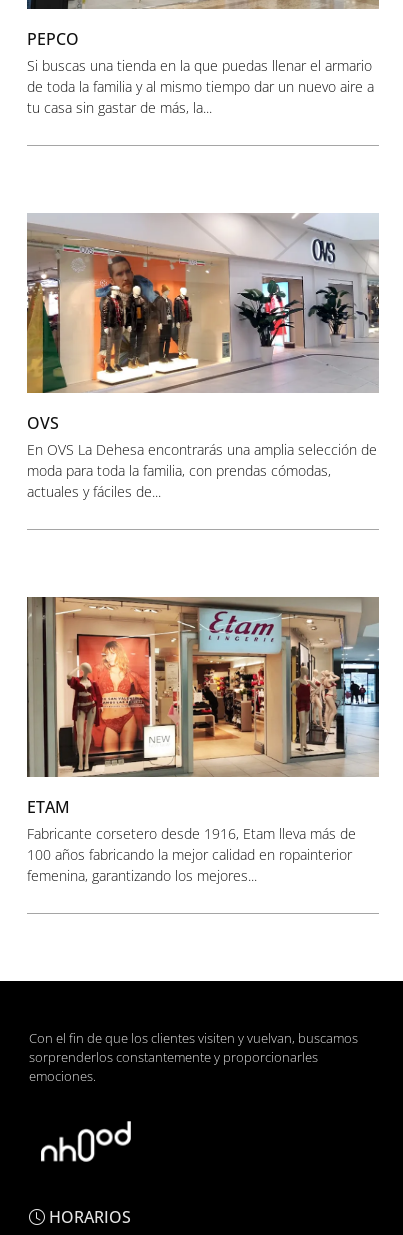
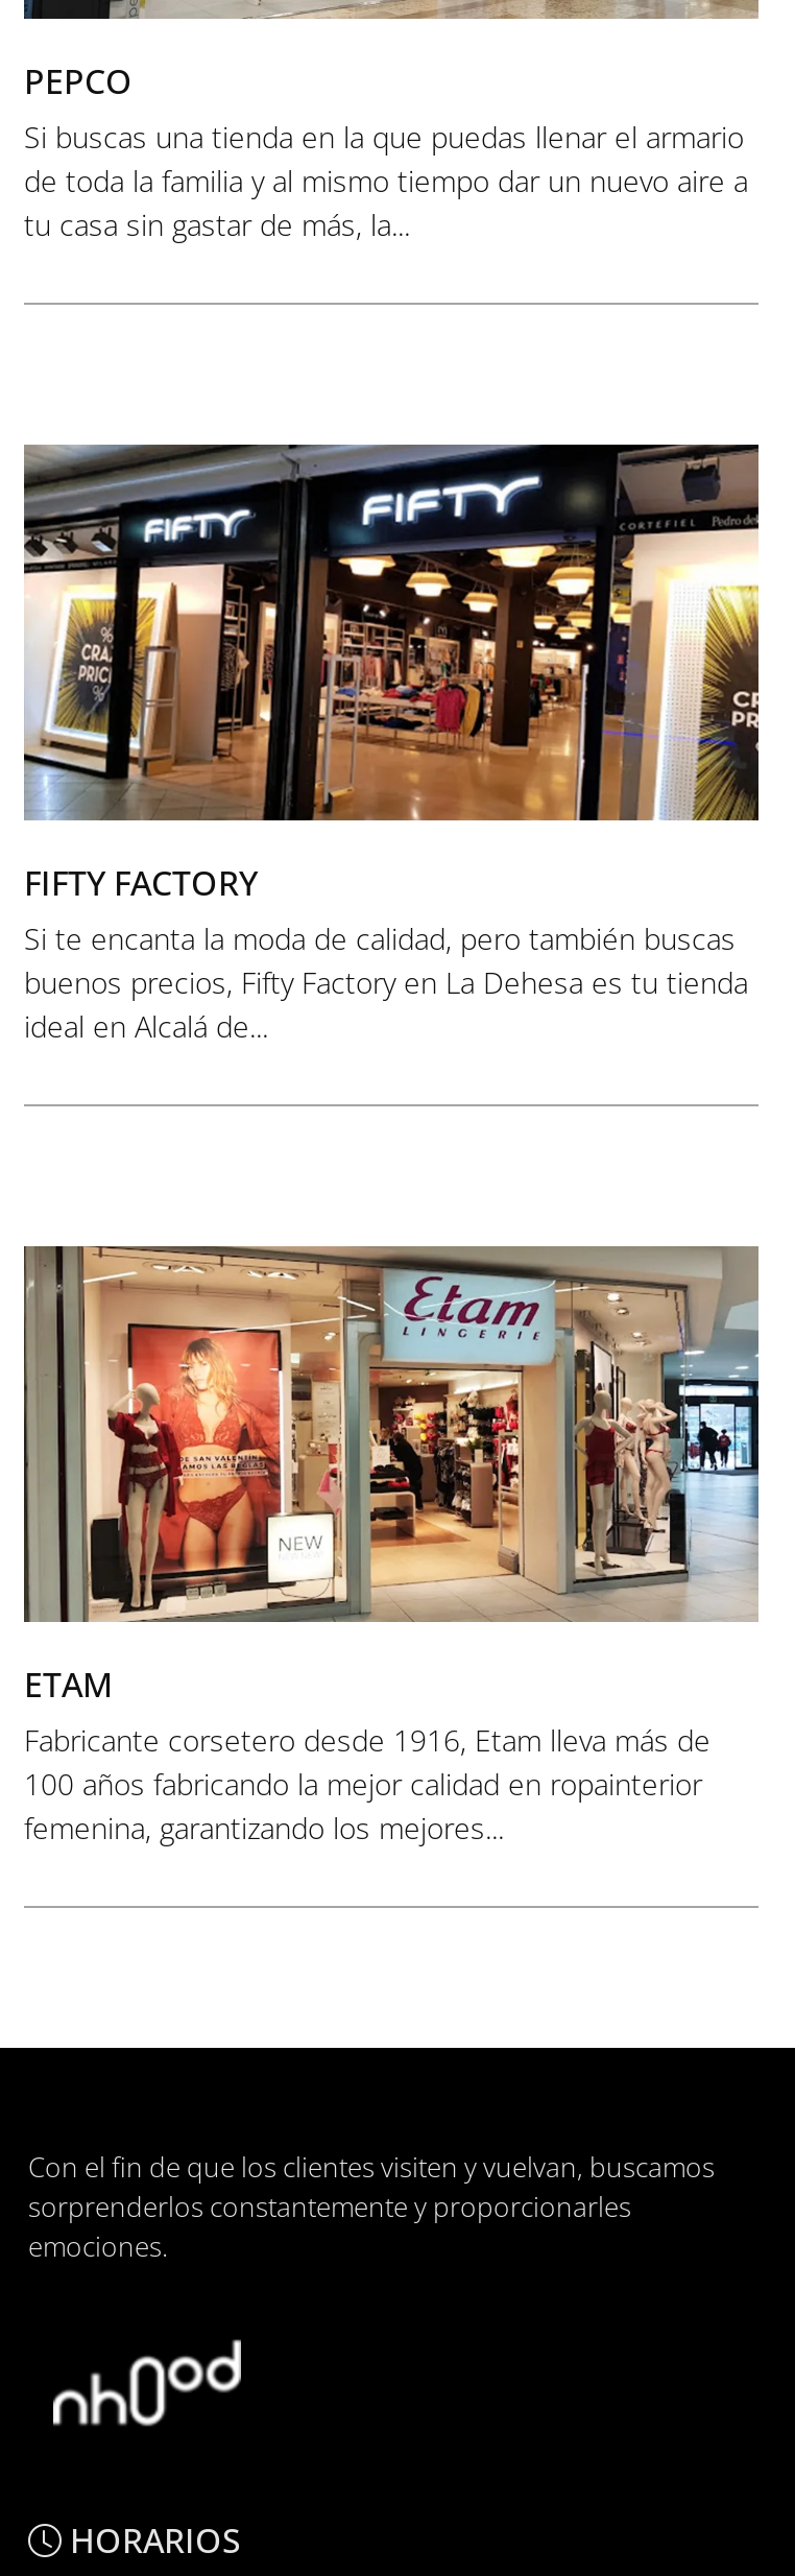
[26,213,380,501] [image] | OVS | En OVS La Dehesa encontrarás una amplia selección de | moda para toda la familia, con prendas cómodas, | actuales y fáciles de... -> [22,443,761,1046] [image] | FIFTY FACTORY | Si te encanta la moda de calidad, pero también buscas | buenos precios, Fifty Factory en La Dehesa es tu tienda | ideal en Alcalá de...

